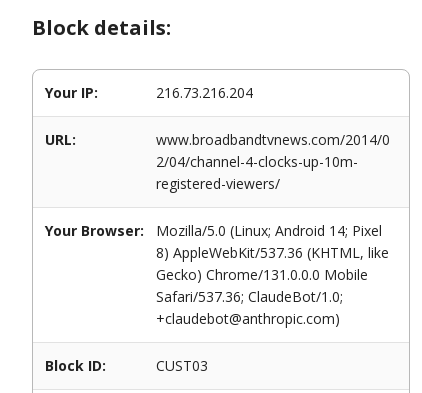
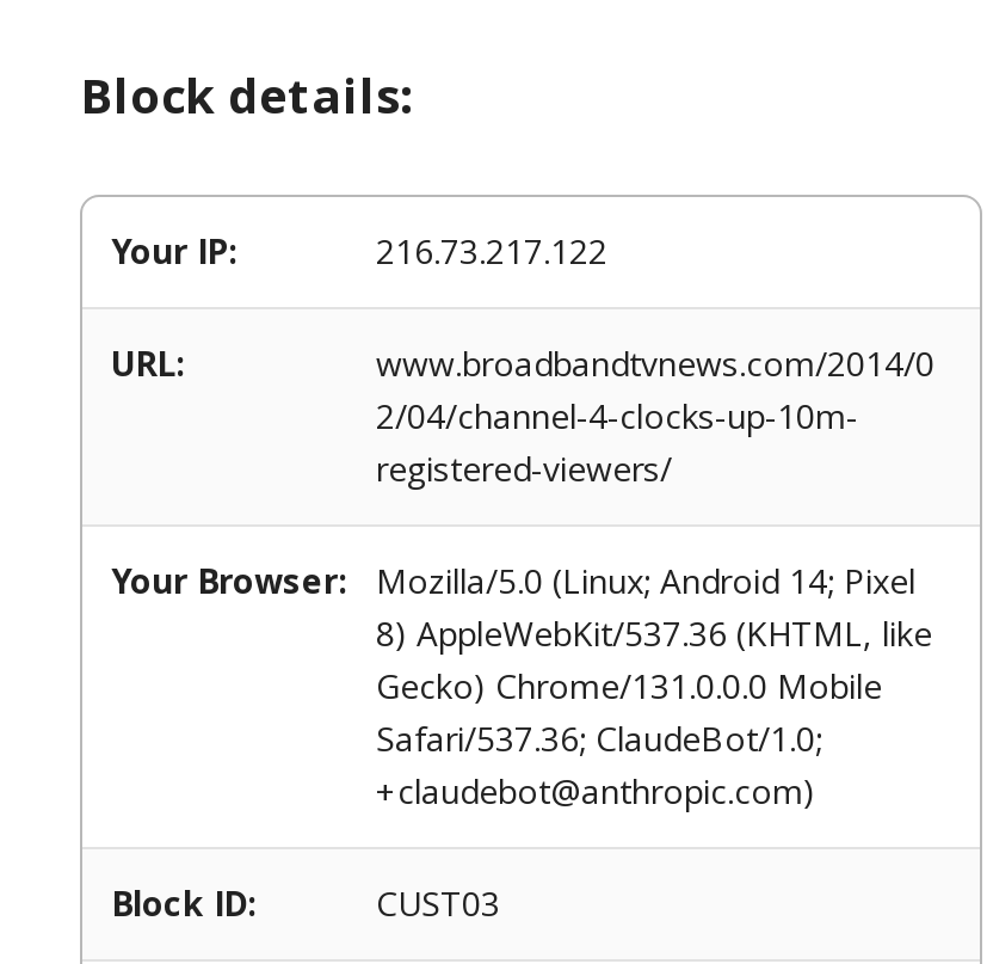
[156,83,253,102] 216.73.216.204 -> [376,228,607,274] 216.73.217.122

